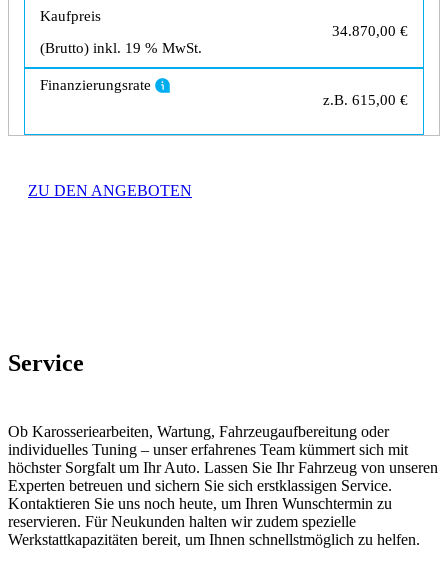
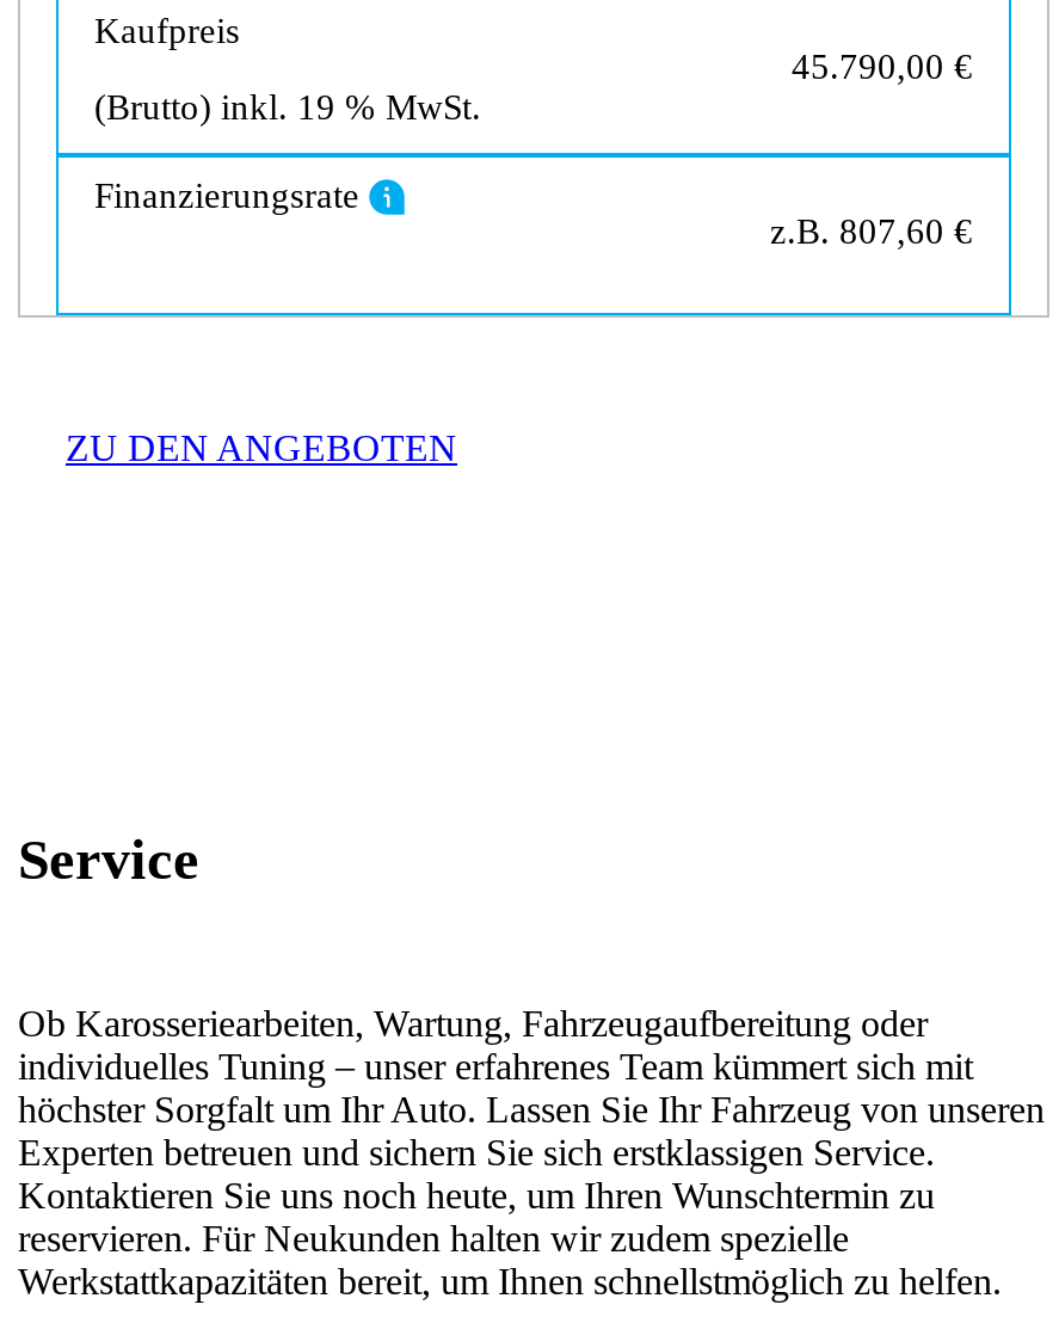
[332,23,408,39] 34.870,00 € -> [792,48,973,86] 45.790,00 €
[323,92,408,108] z.B. 615,00 € -> [770,212,973,251] z.B. 807,60 €

